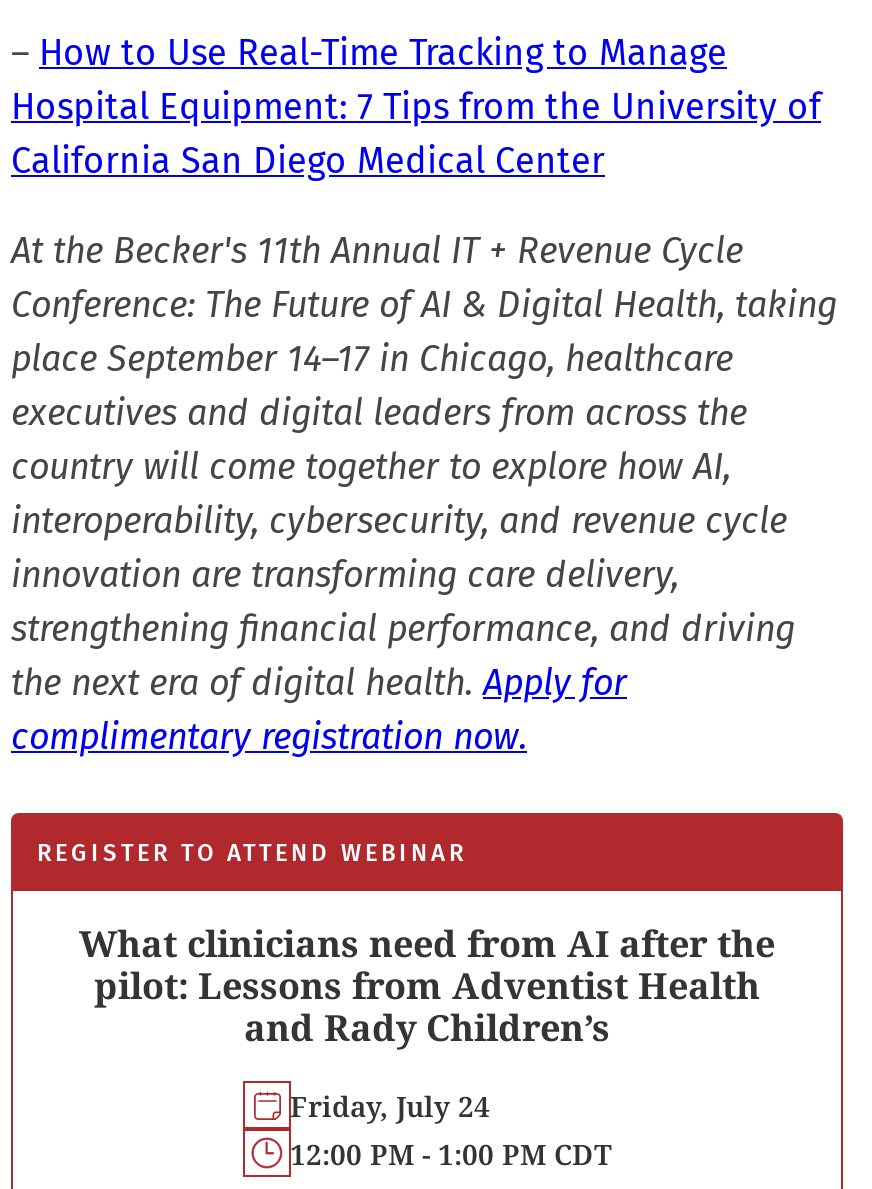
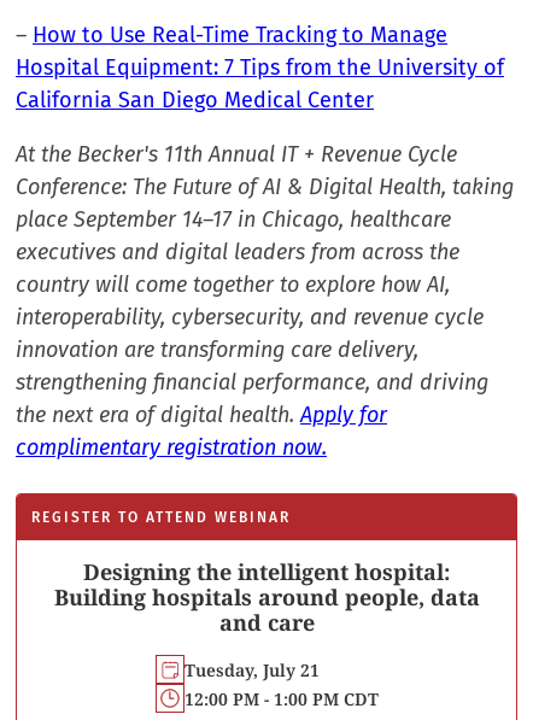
[79,919,775,1051] What clinicians need from AI after the | pilot: Lessons from Adventist Health | and Rady Children’s -> [54,557,479,637] Designing the intelligent hospital: | Building hospitals around people, data | and care
[290,1086,490,1124] Friday, July 24 -> [184,658,319,681] Tuesday, July 21

